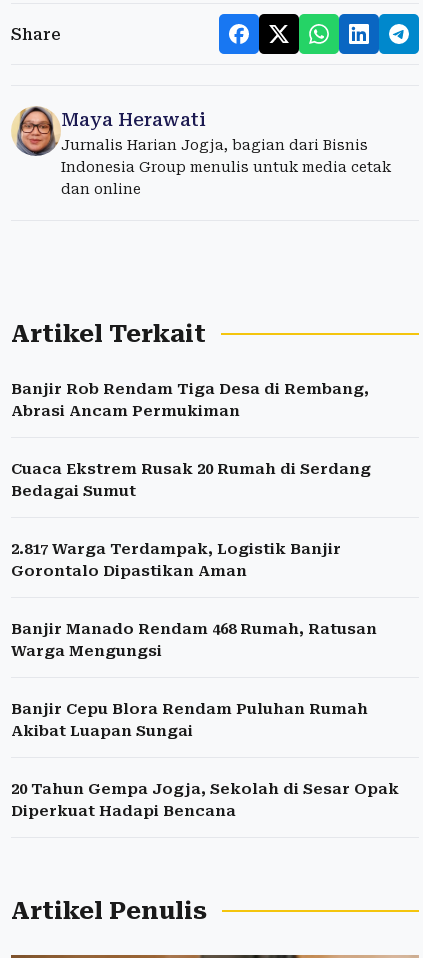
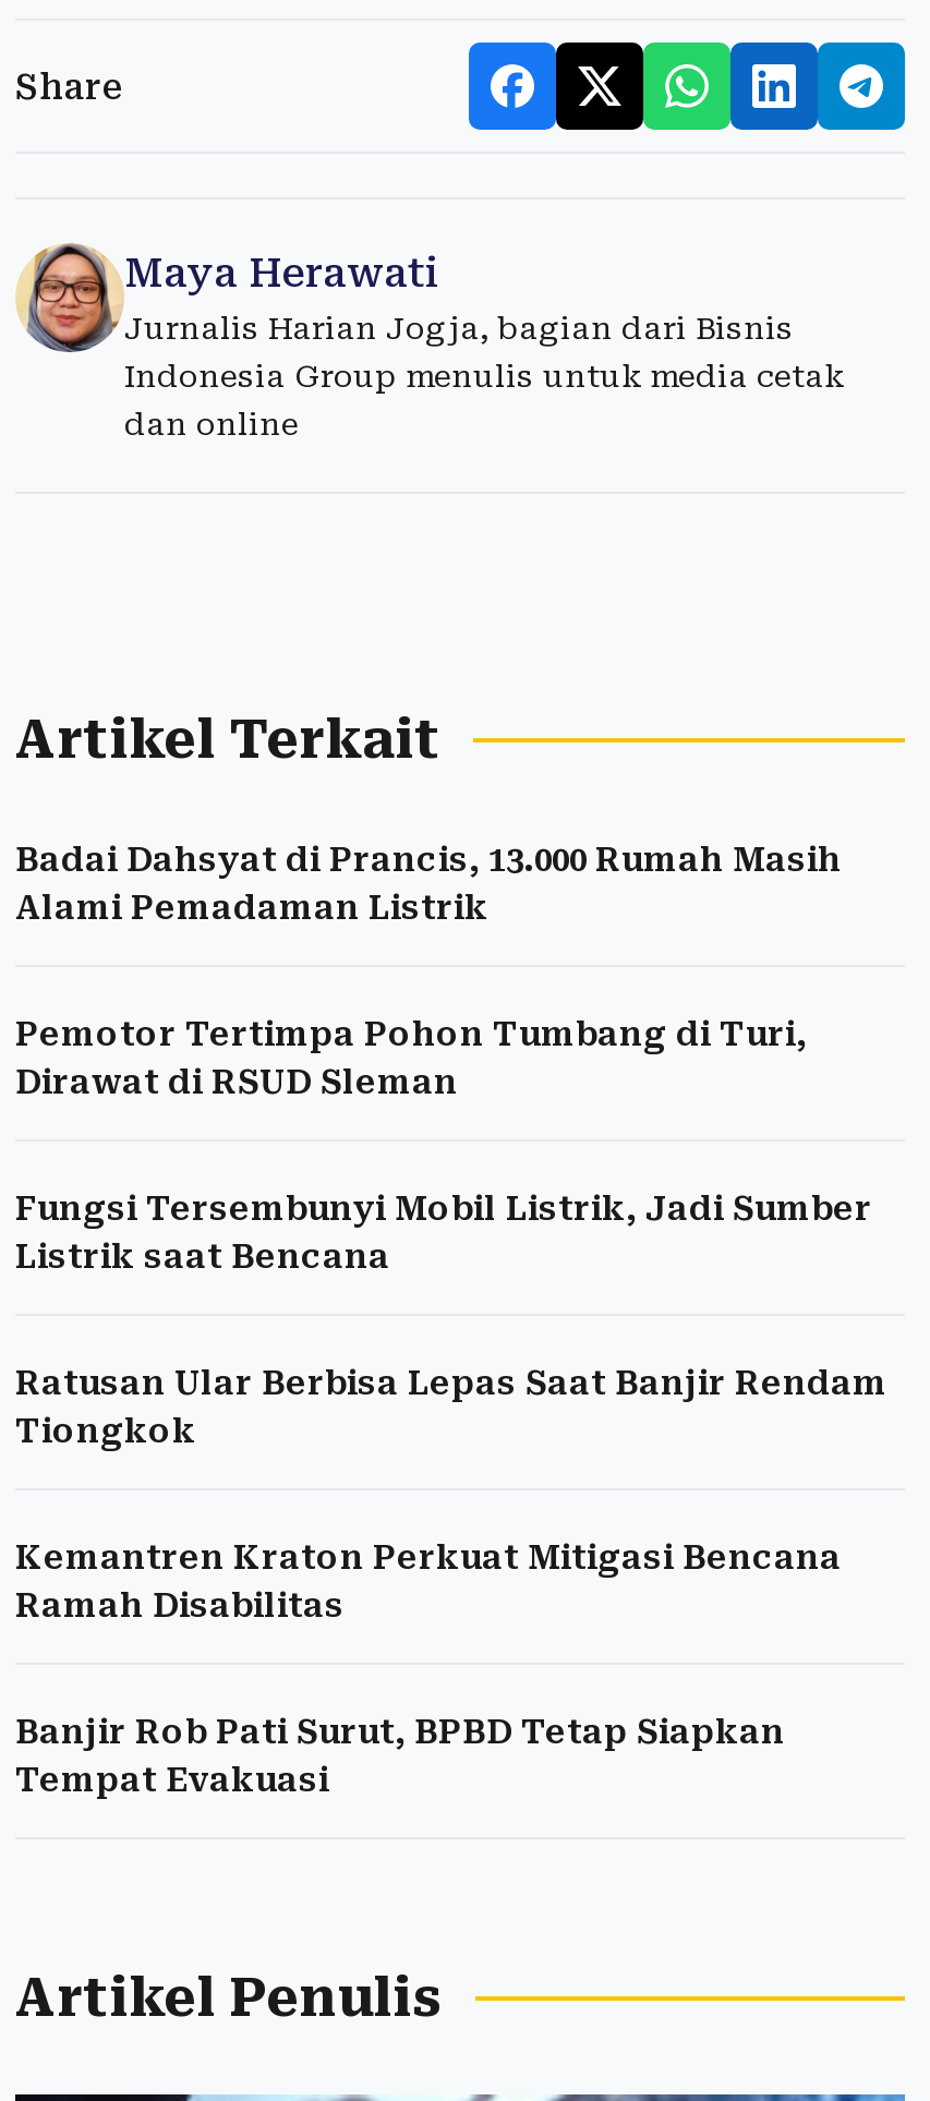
[11,380,369,420] Banjir Rob Rendam Tiga Desa di Rembang, | Abrasi Ancam Permukiman -> [15,841,842,928] Badai Dahsyat di Prancis, 13.000 Rumah Masih | Alami Pemadaman Listrik
[11,460,371,500] Cuaca Ekstrem Rusak 20 Rumah di Serdang | Bedagai Sumut -> [15,1015,807,1103] Pemotor Tertimpa Pohon Tumbang di Turi, | Dirawat di RSUD Sleman
[11,540,341,580] 2.817 Warga Terdampak, Logistik Banjir | Gorontalo Dipastikan Aman -> [15,1190,872,1277] Fungsi Tersembunyi Mobil Listrik, Jadi Sumber | Listrik saat Bencana
[11,620,377,660] Banjir Manado Rendam 468 Rumah, Ratusan | Warga Mengungsi -> [15,1364,887,1451] Ratusan Ular Berbisa Lepas Saat Banjir Rendam | Tiongkok
[11,700,368,740] Banjir Cepu Blora Rendam Puluhan Rumah | Akibat Luapan Sungai -> [15,1539,842,1626] Kemantren Kraton Perkuat Mitigasi Bencana | Ramah Disabilitas
[11,780,399,820] 20 Tahun Gempa Jogja, Sekolah di Sesar Opak | Diperkuat Hadapi Bencana -> [15,1713,785,1800] Banjir Rob Pati Surut, BPBD Tetap Siapkan | Tempat Evakuasi

